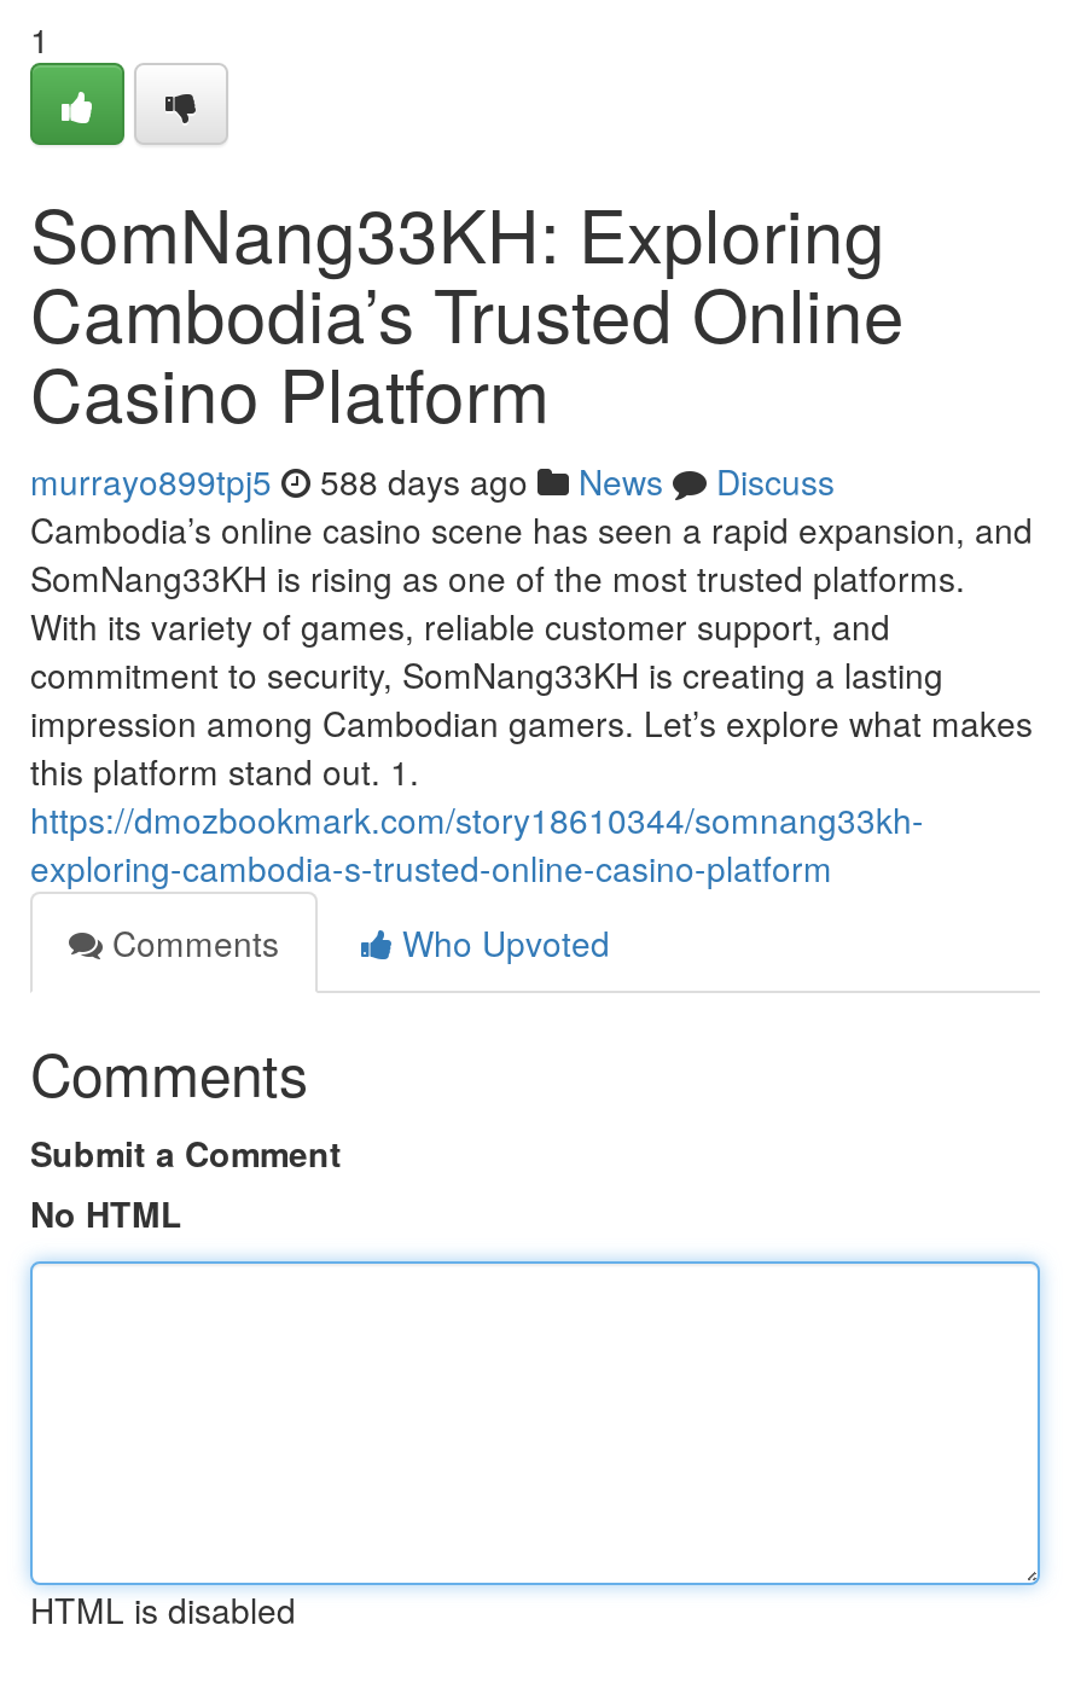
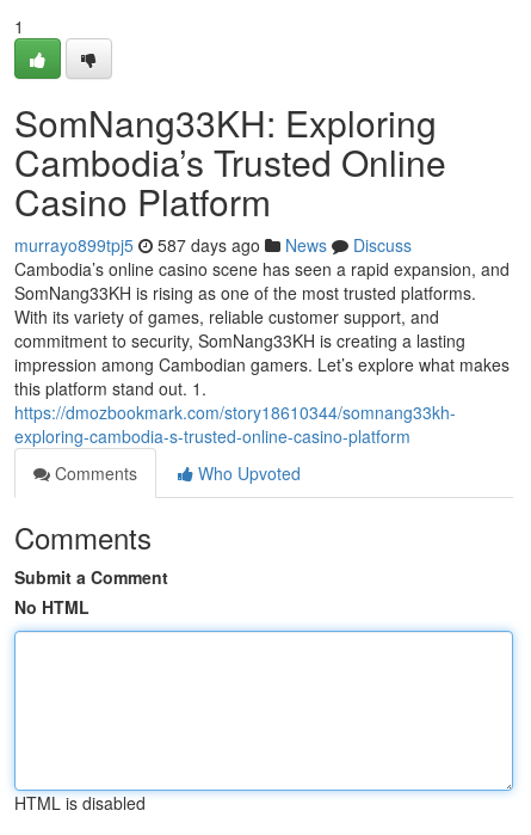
[30,457,835,505] murrayo899tpj5 588 days ago News Discuss -> [14,233,412,257] murrayo899tpj5 587 days ago News Discuss

